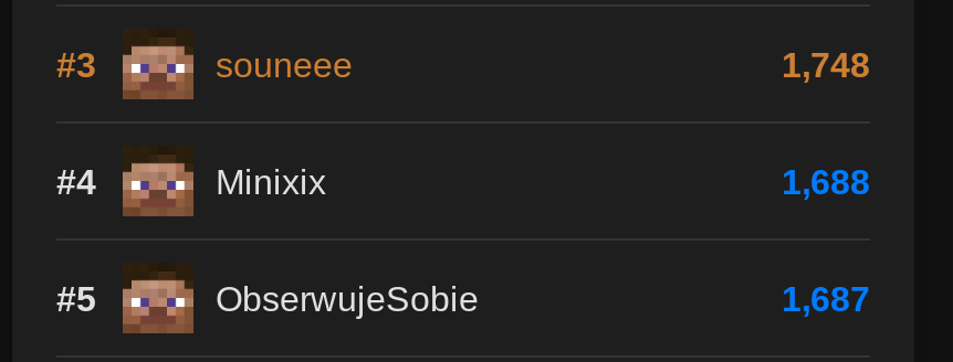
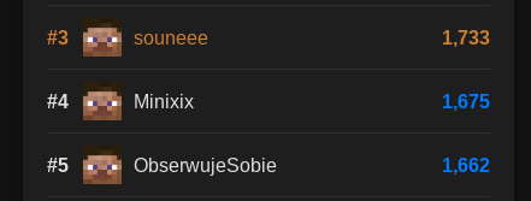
[782,45,870,83] 1,748 -> [442,27,490,48] 1,733
[782,162,870,200] 1,688 -> [442,91,490,111] 1,675
[782,279,870,317] 1,687 -> [442,155,490,175] 1,662

